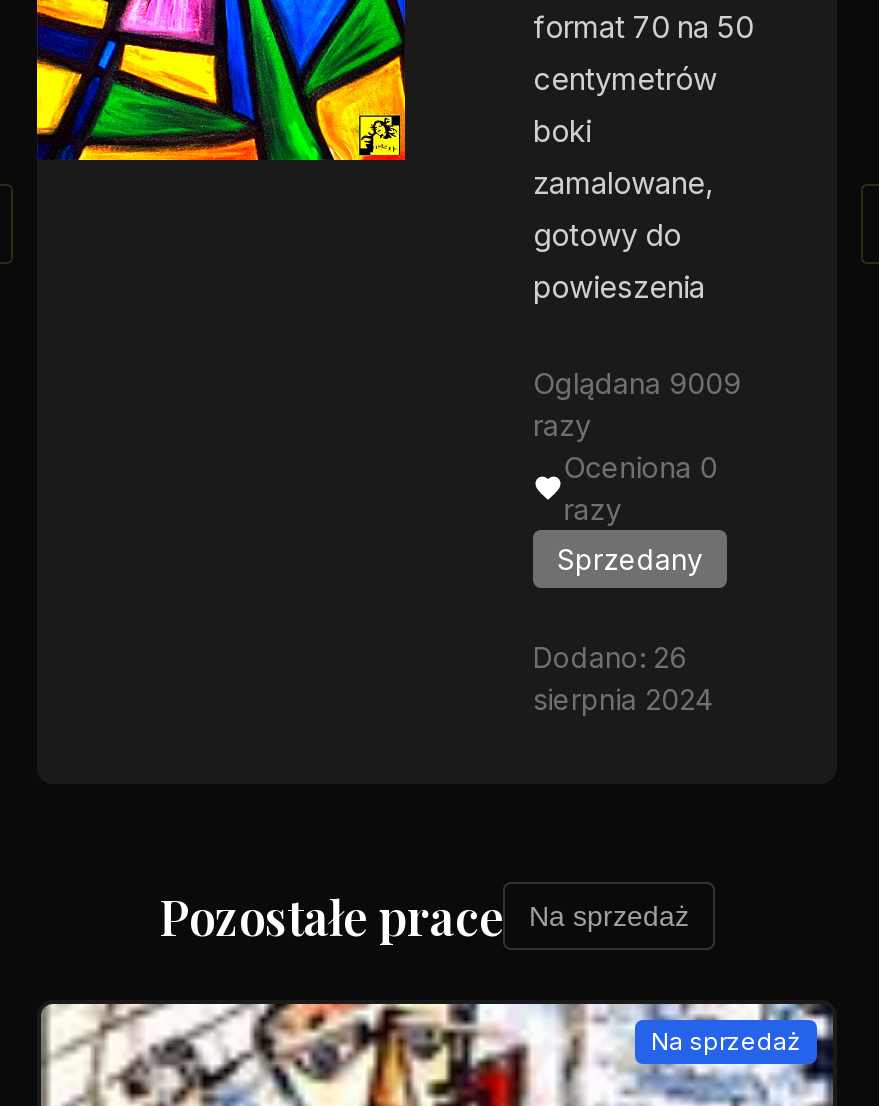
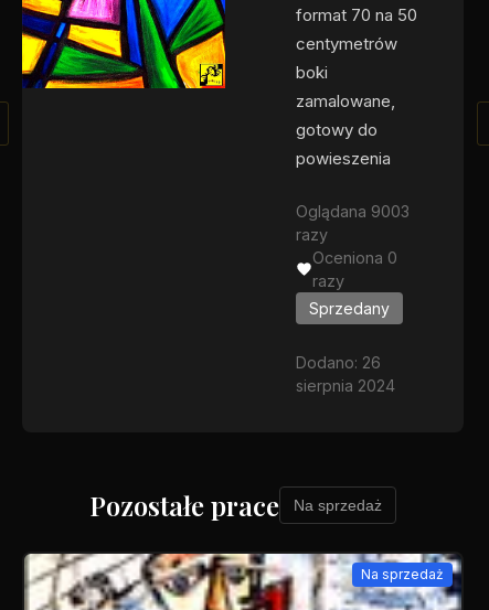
[533,366,741,400] Oglądana 9009 -> [296,202,410,221] Oglądana 9003

